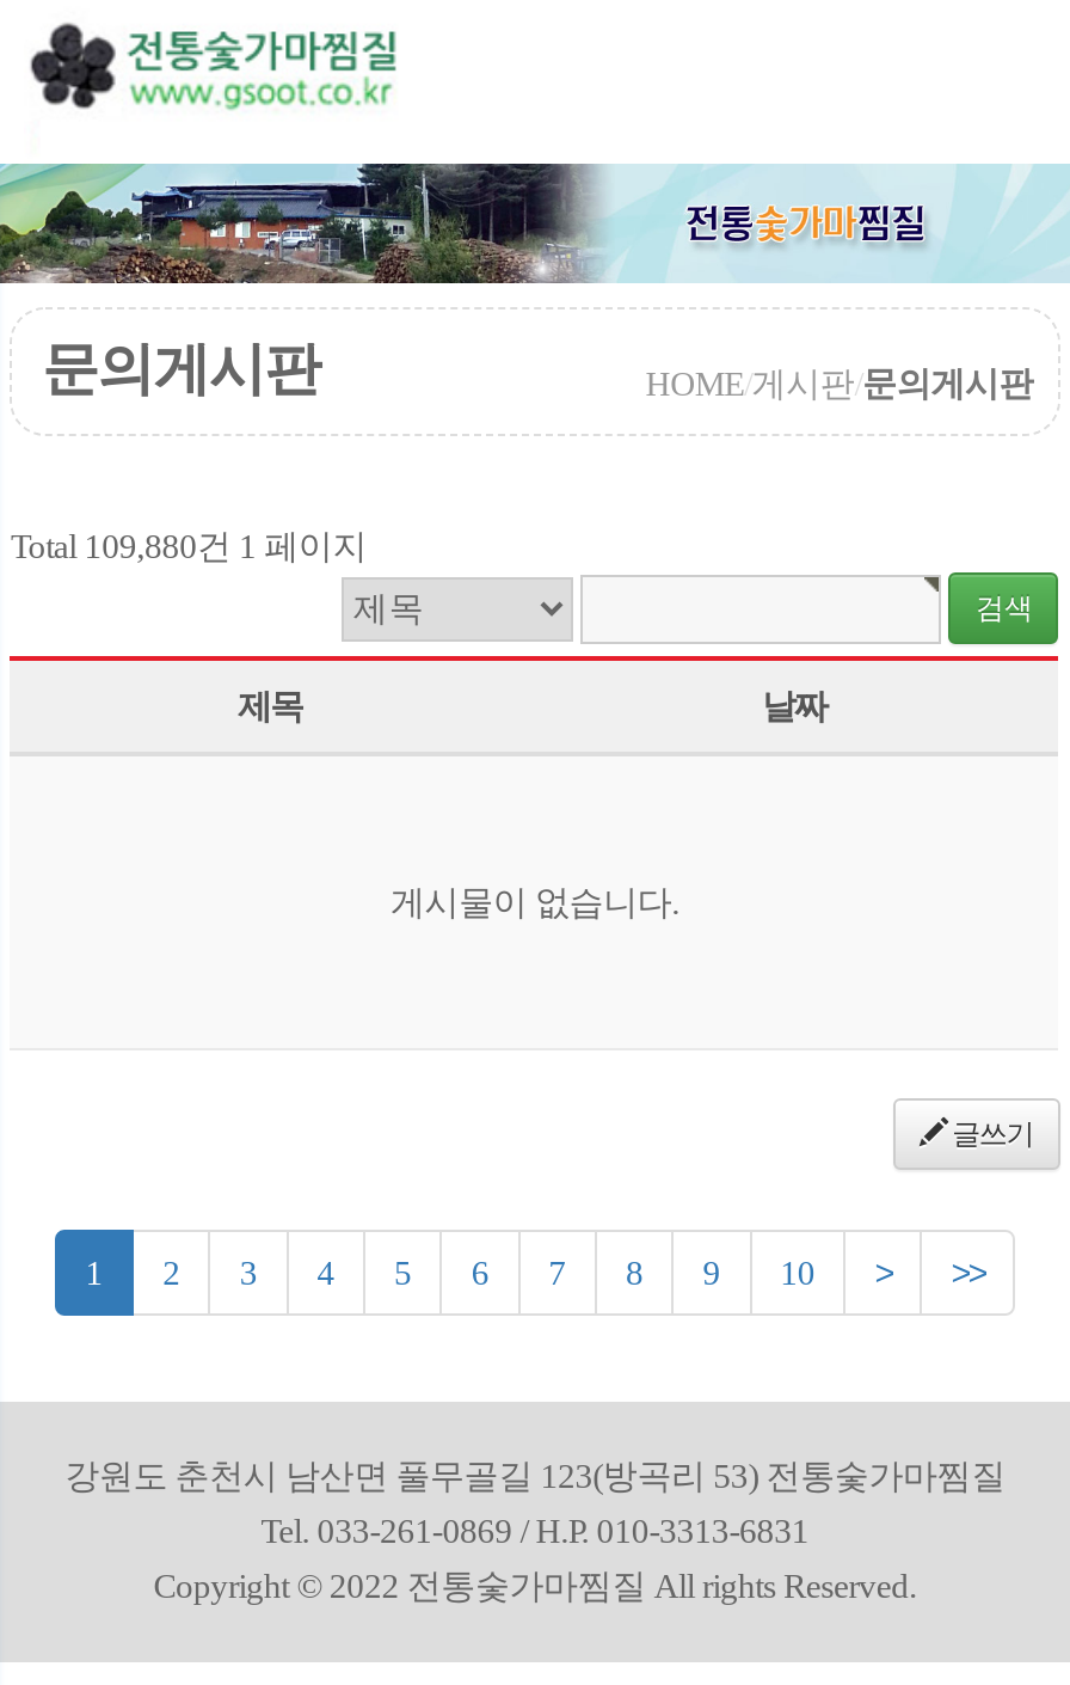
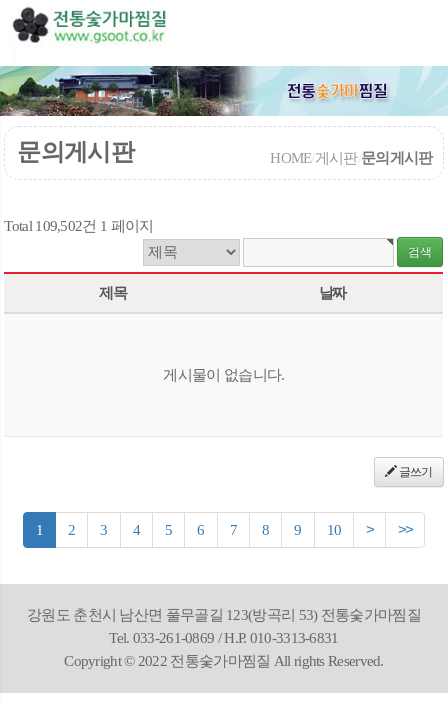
[11,527,367,565] Total 109,880건 1 페이지 -> [4,218,153,234] Total 109,502건 1 페이지

